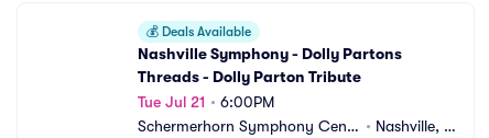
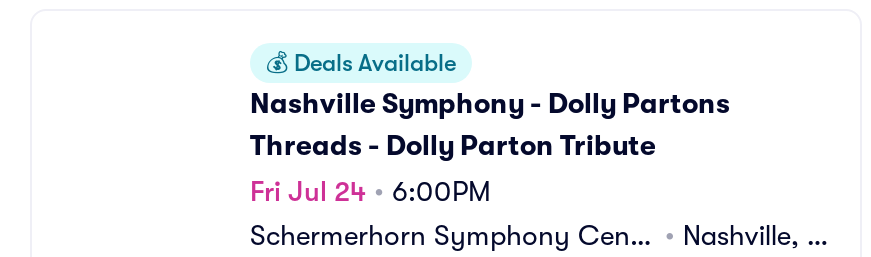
[138,93,274,111] Tue Jul 21 • 6:00PM -> [250,175,490,207] Fri Jul 24 • 6:00PM

